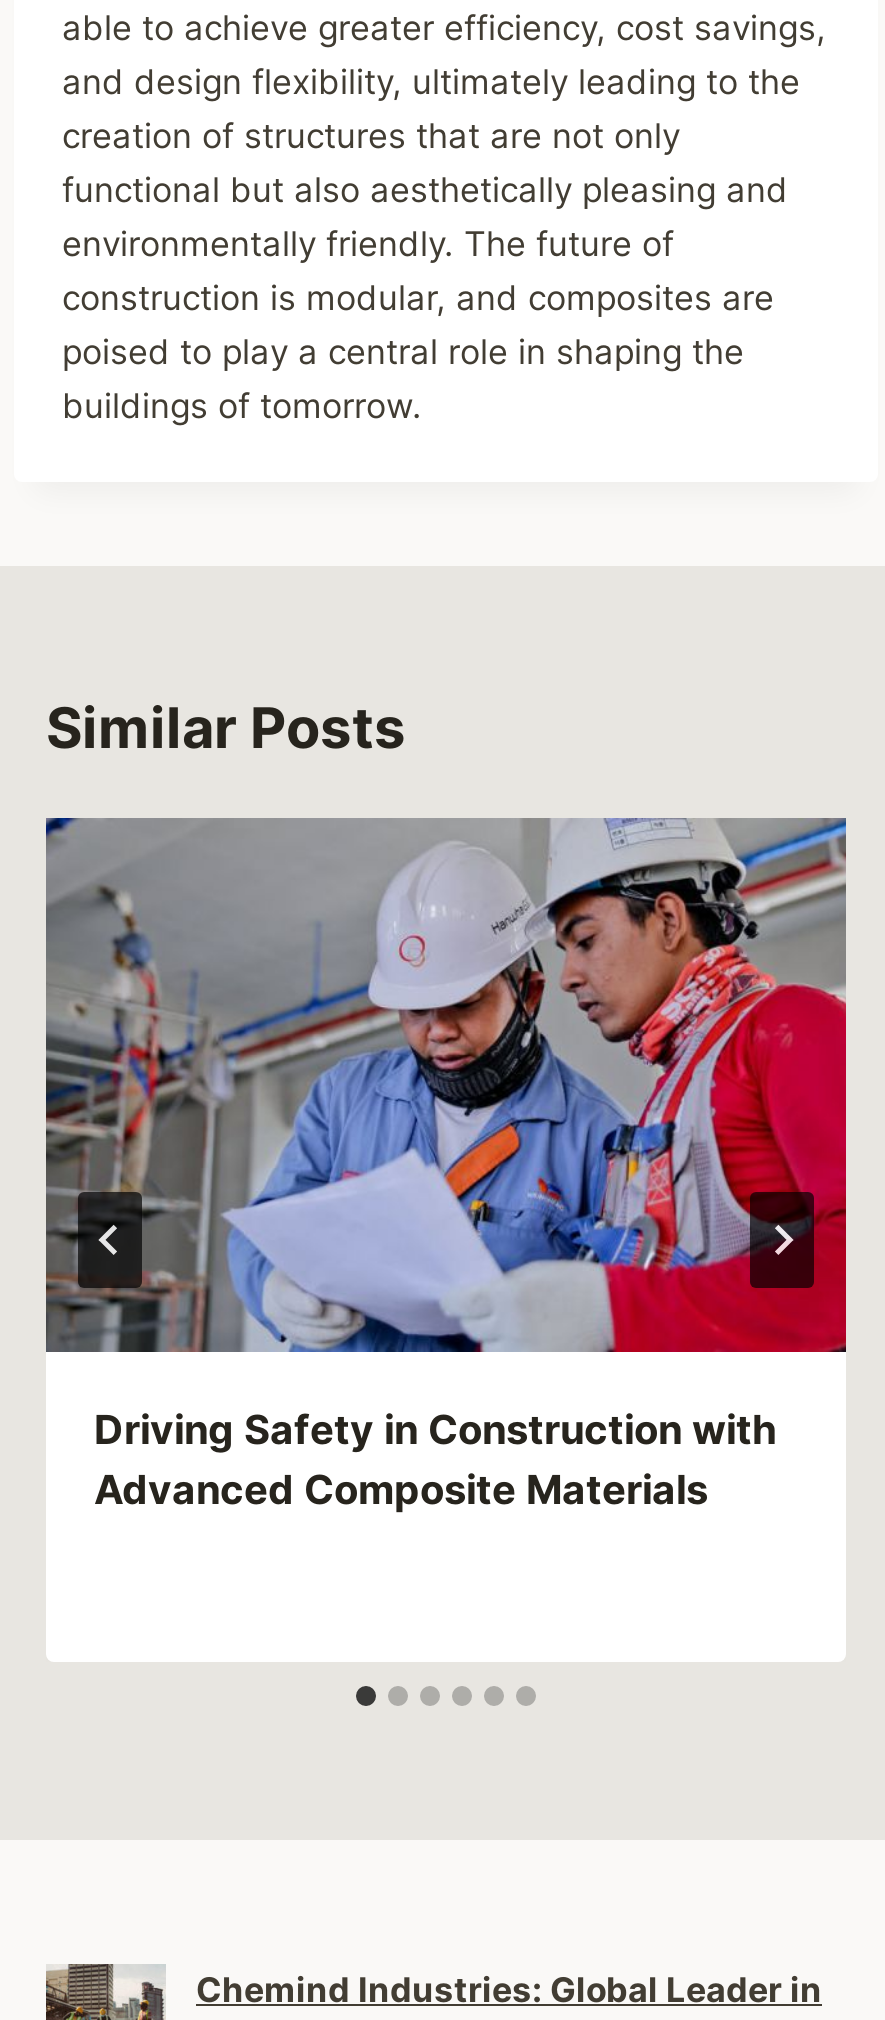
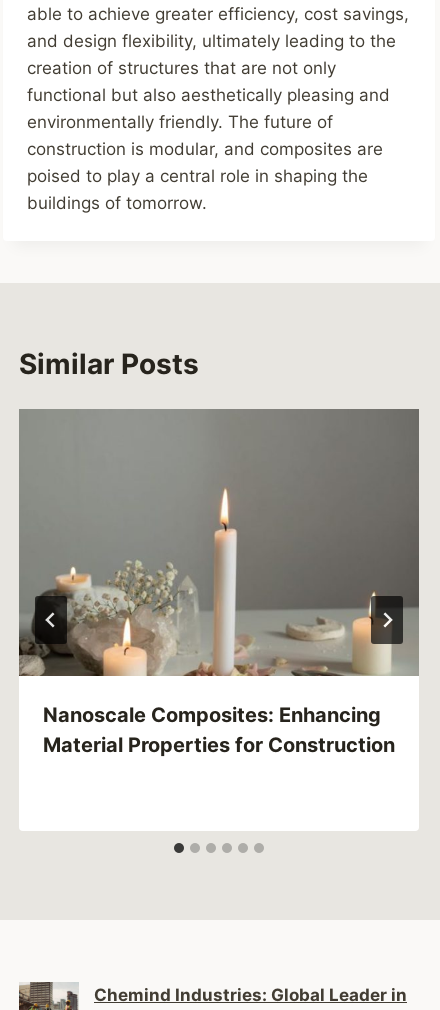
[46,816,848,1513] [image] | Driving Safety in Construction with | Advanced Composite Materials -> [19,409,420,757] [image] | Nanoscale Composites: Enhancing | Material Properties for Construction

